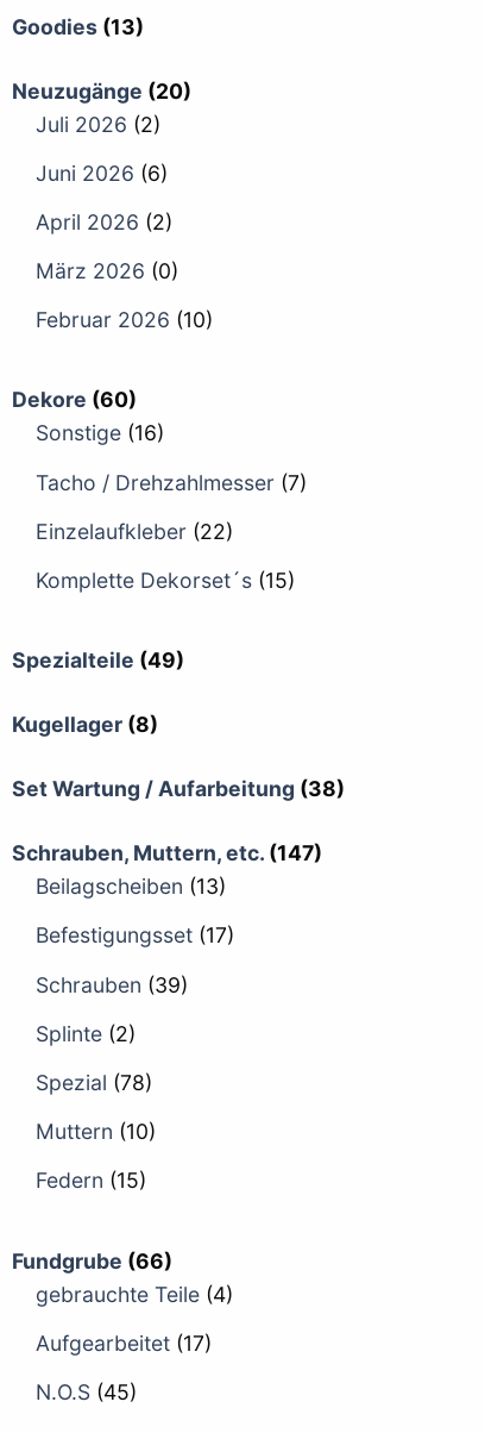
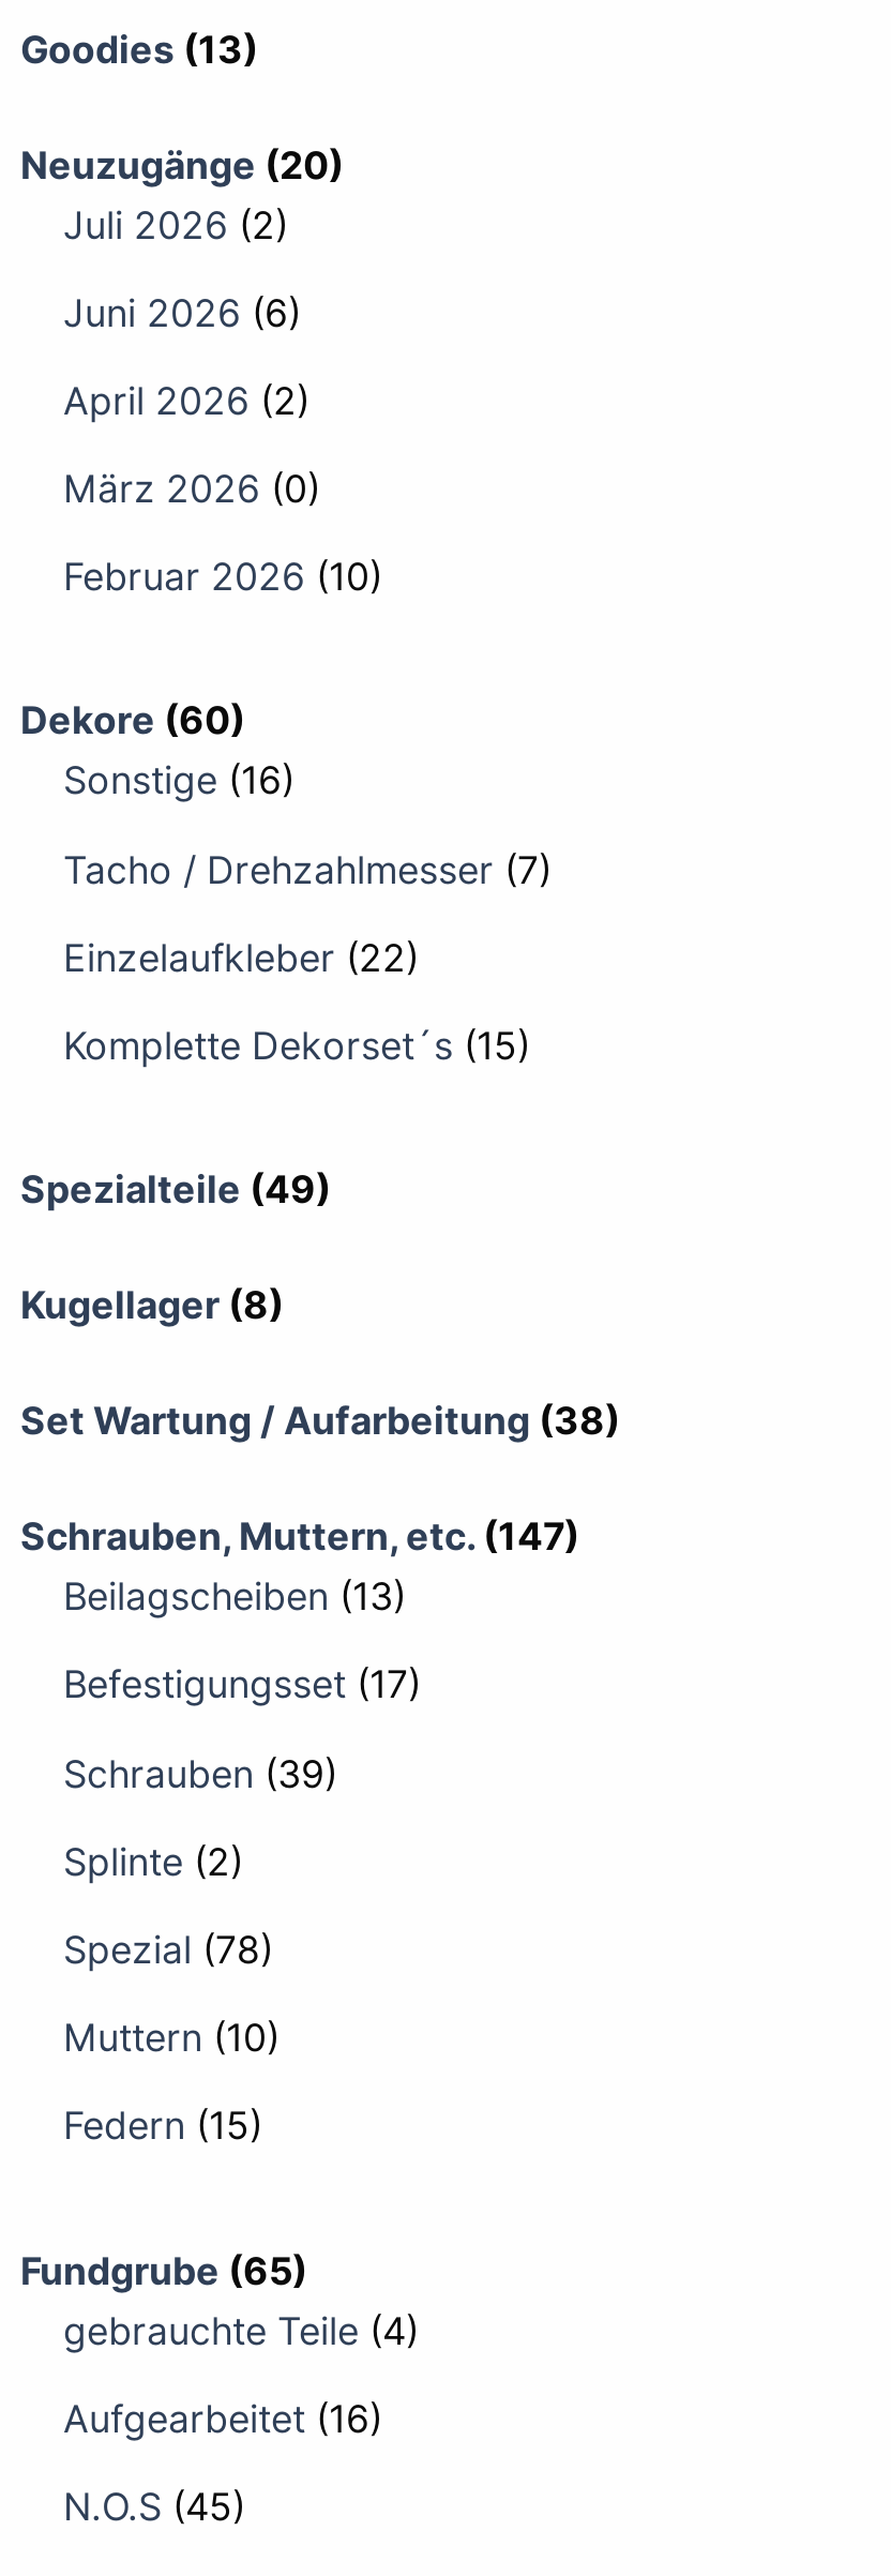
[12,1248,172,1273] Fundgrube (66) -> [20,2247,307,2292] Fundgrube (65)
[36,1330,212,1355] Aufgearbeitet (17) -> [63,2395,382,2440] Aufgearbeitet (16)

